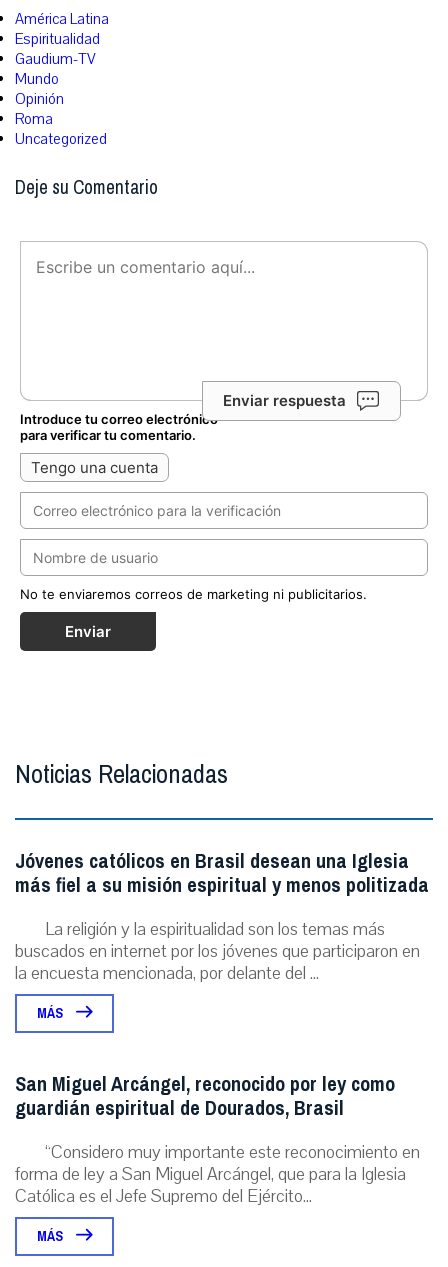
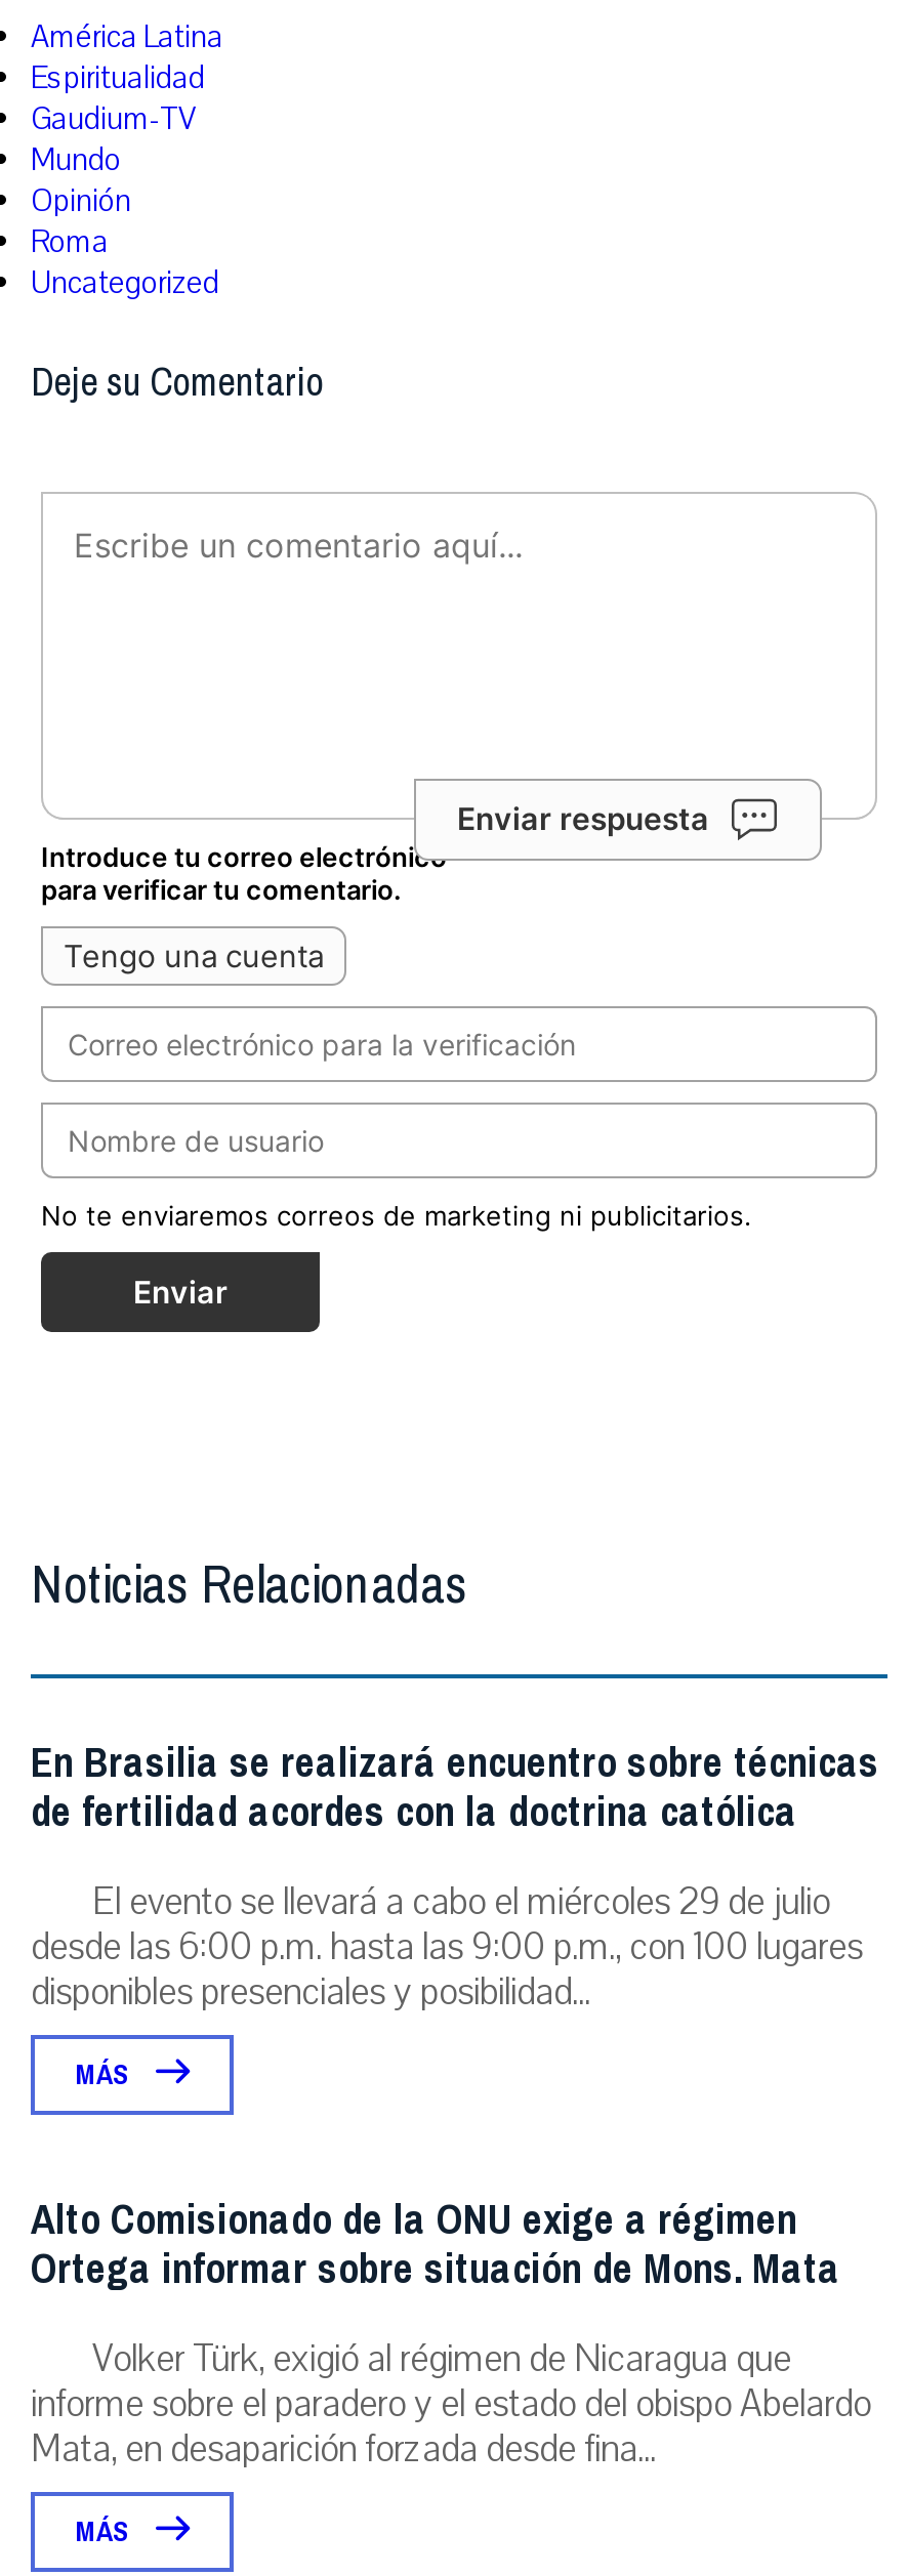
[15,843,429,985] Jóvenes católicos en Brasil desean una Iglesia | más fiel a su misión espiritual y menos politizada | La religión y la espiritualidad son los temas más | buscados en internet por los jóvenes que participaron en | la encuesta mencionada, por delante del ... -> [31,1726,879,2017] En Brasilia se realizará encuentro sobre técnicas | de fertilidad acordes con la doctrina católica | El evento se llevará a cabo el miércoles 29 de julio | desde las 6:00 p.m. hasta las 9:00 p.m., con 100 lugares | disponibles presenciales y posibilidad...
[15,1066,420,1208] San Miguel Arcángel, reconocido por ley como | guardián espiritual de Dourados, Brasil | “Considero muy importante este reconocimiento en | forma de ley a San Miguel Arcángel, que para la Iglesia | Católica es el Jefe Supremo del Ejército... -> [31,2183,871,2474] Alto Comisionado de la ONU exige a régimen | Ortega informar sobre situación de Mons. Mata | Volker Türk, exigió al régimen de Nicaragua que | informe sobre el paradero y el estado del obispo Abelardo | Mata, en desaparición forzada desde fina...

